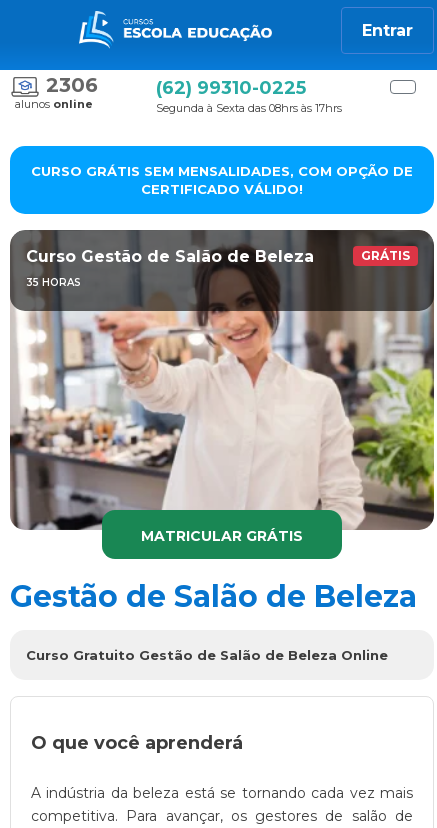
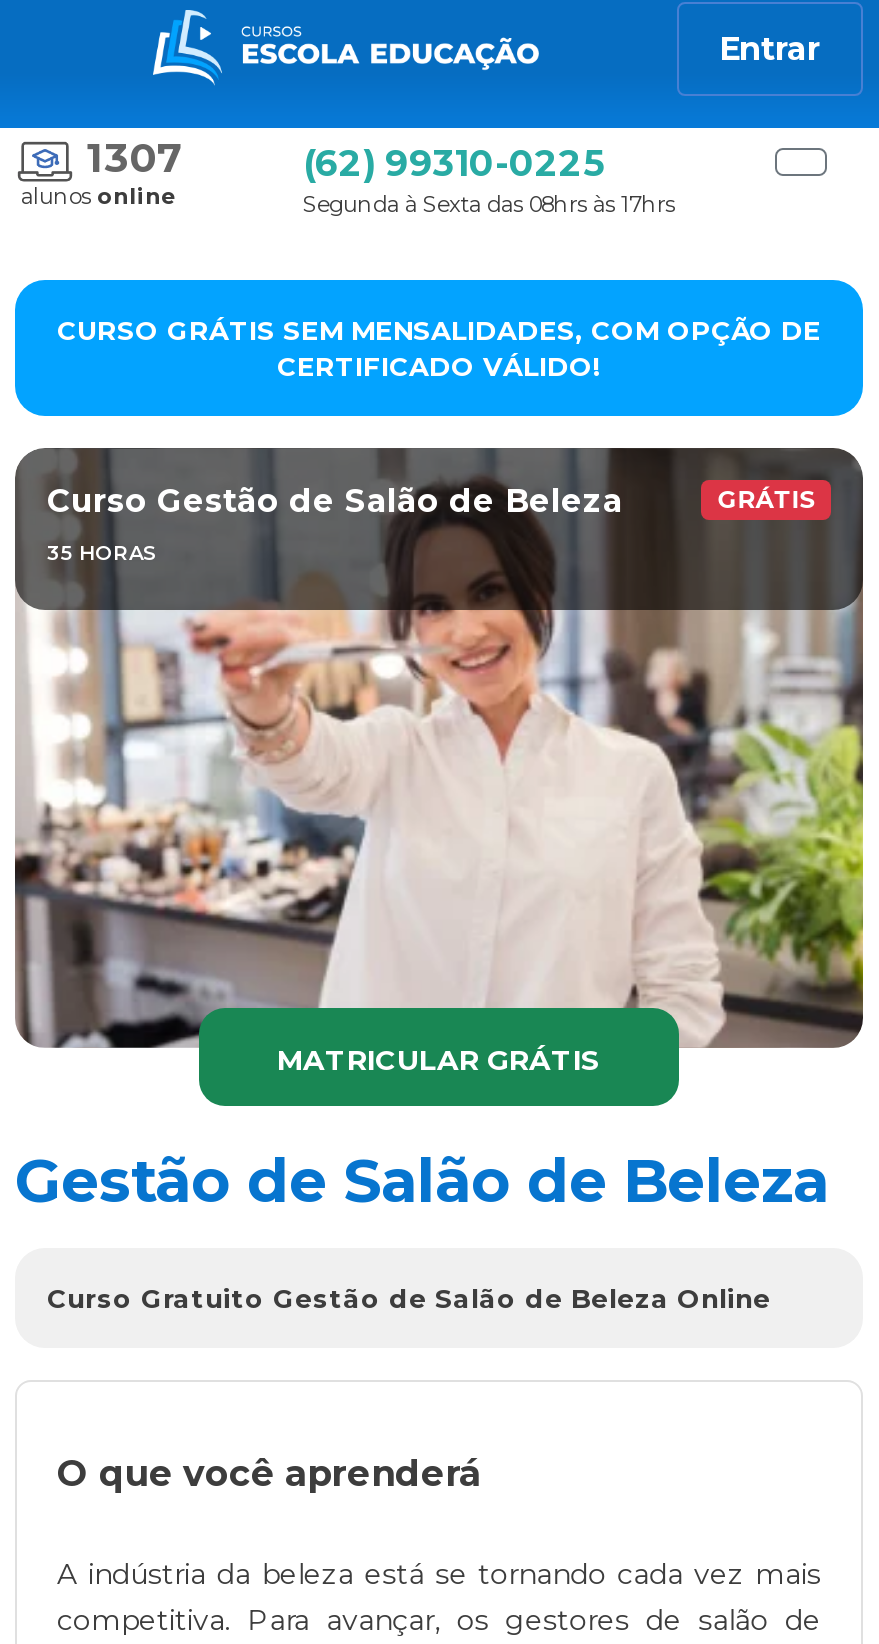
[46,73,98,97] 2306 -> [87,134,183,182] 1307

